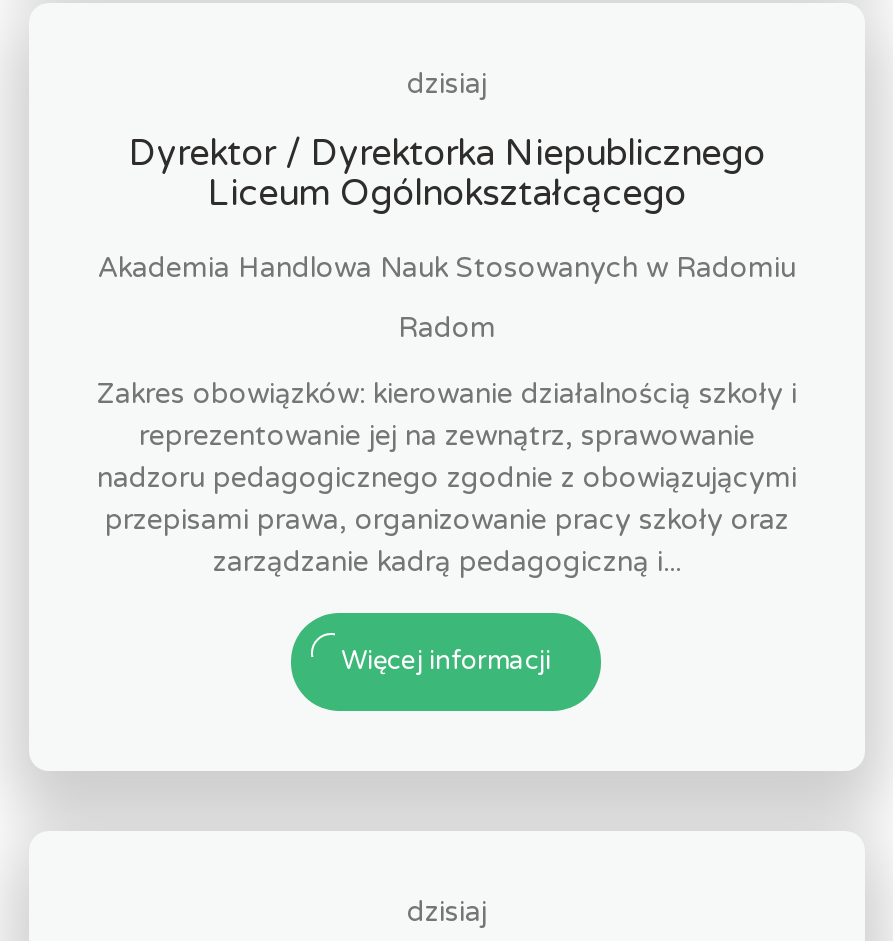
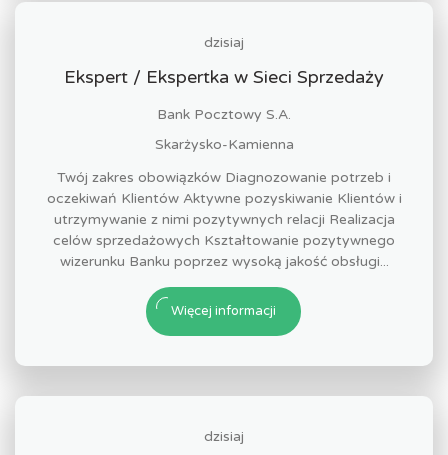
[129,131,765,215] Dyrektor / Dyrektorka Niepublicznego | Liceum Ogólnokształcącego -> [64,66,384,88] Ekspert / Ekspertka w Sieci Sprzedaży
[98,251,796,285] Akademia Handlowa Nauk Stosowanych w Radomiu -> [157,106,291,123] Bank Pocztowy S.A.
[398,311,496,345] Radom -> [154,136,293,153] Skarżysko-Kamienna
[97,377,797,579] Zakres obowiązków: kierowanie działalnością szkoły i | reprezentowanie jej na zewnątrz, sprawowanie | nadzoru pedagogicznego zgodnie z obowiązującymi | przepisami prawa, organizowanie pracy szkoły oraz | zarządzanie kadrą pedagogiczną i... -> [46,169,401,270] Twój zakres obowiązków Diagnozowanie potrzeb i | oczekiwań Klientów Aktywne pozyskiwanie Klientów i | utrzymywanie z nimi pozytywnych relacji Realizacja | celów sprzedażowych Kształtowanie pozytywnego | wizerunku Banku poprzez wysoką jakość obsługi...

